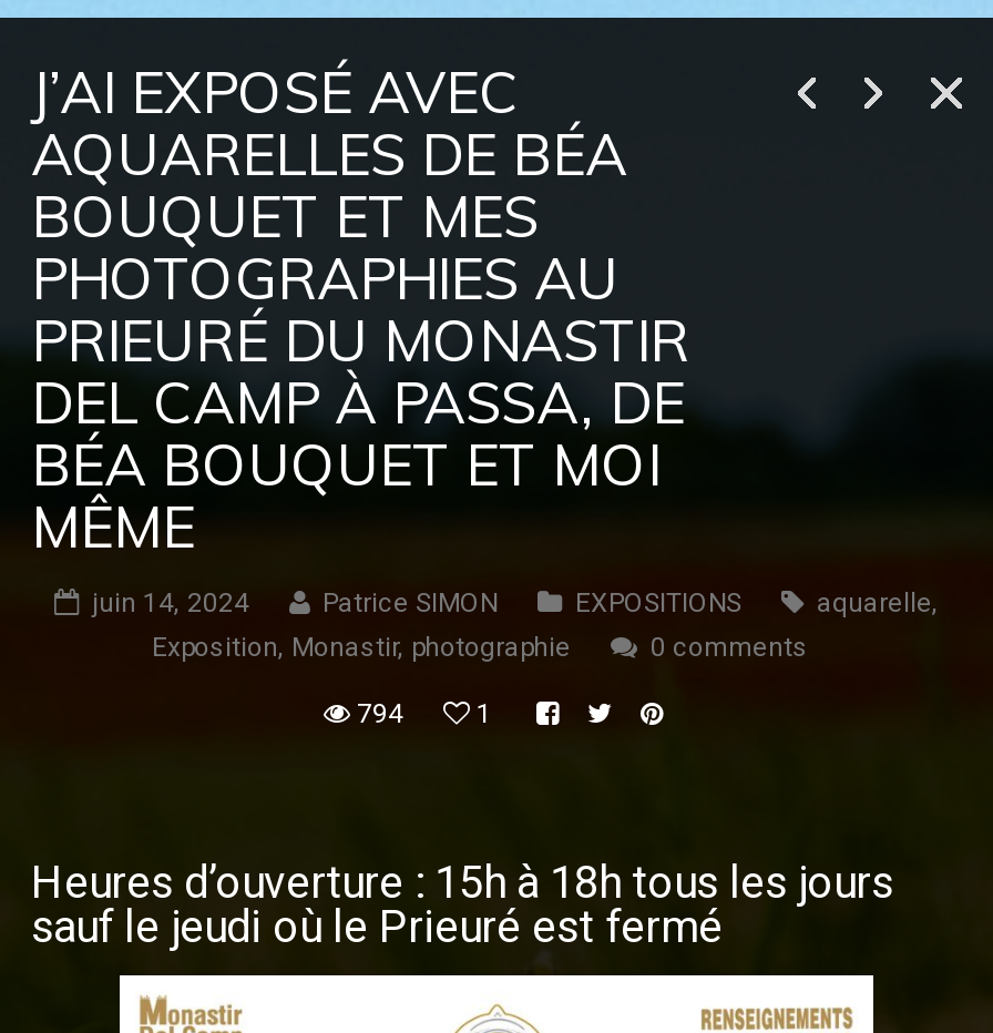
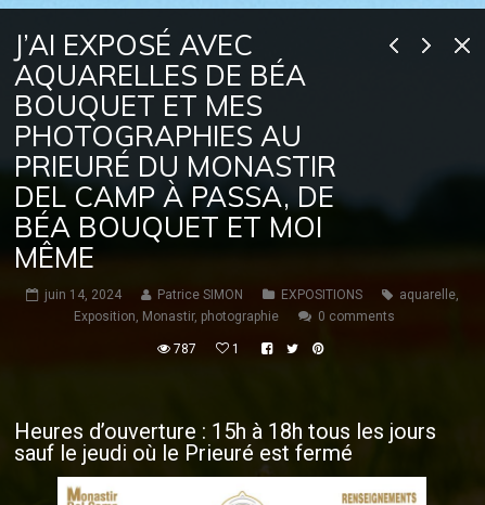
[357,698,403,729] 794 -> [174,341,196,357] 787

